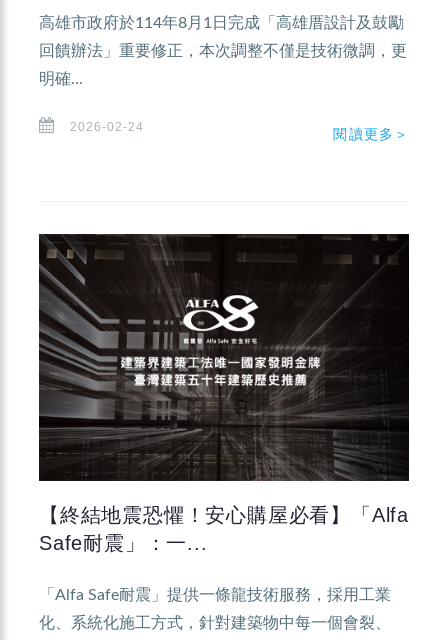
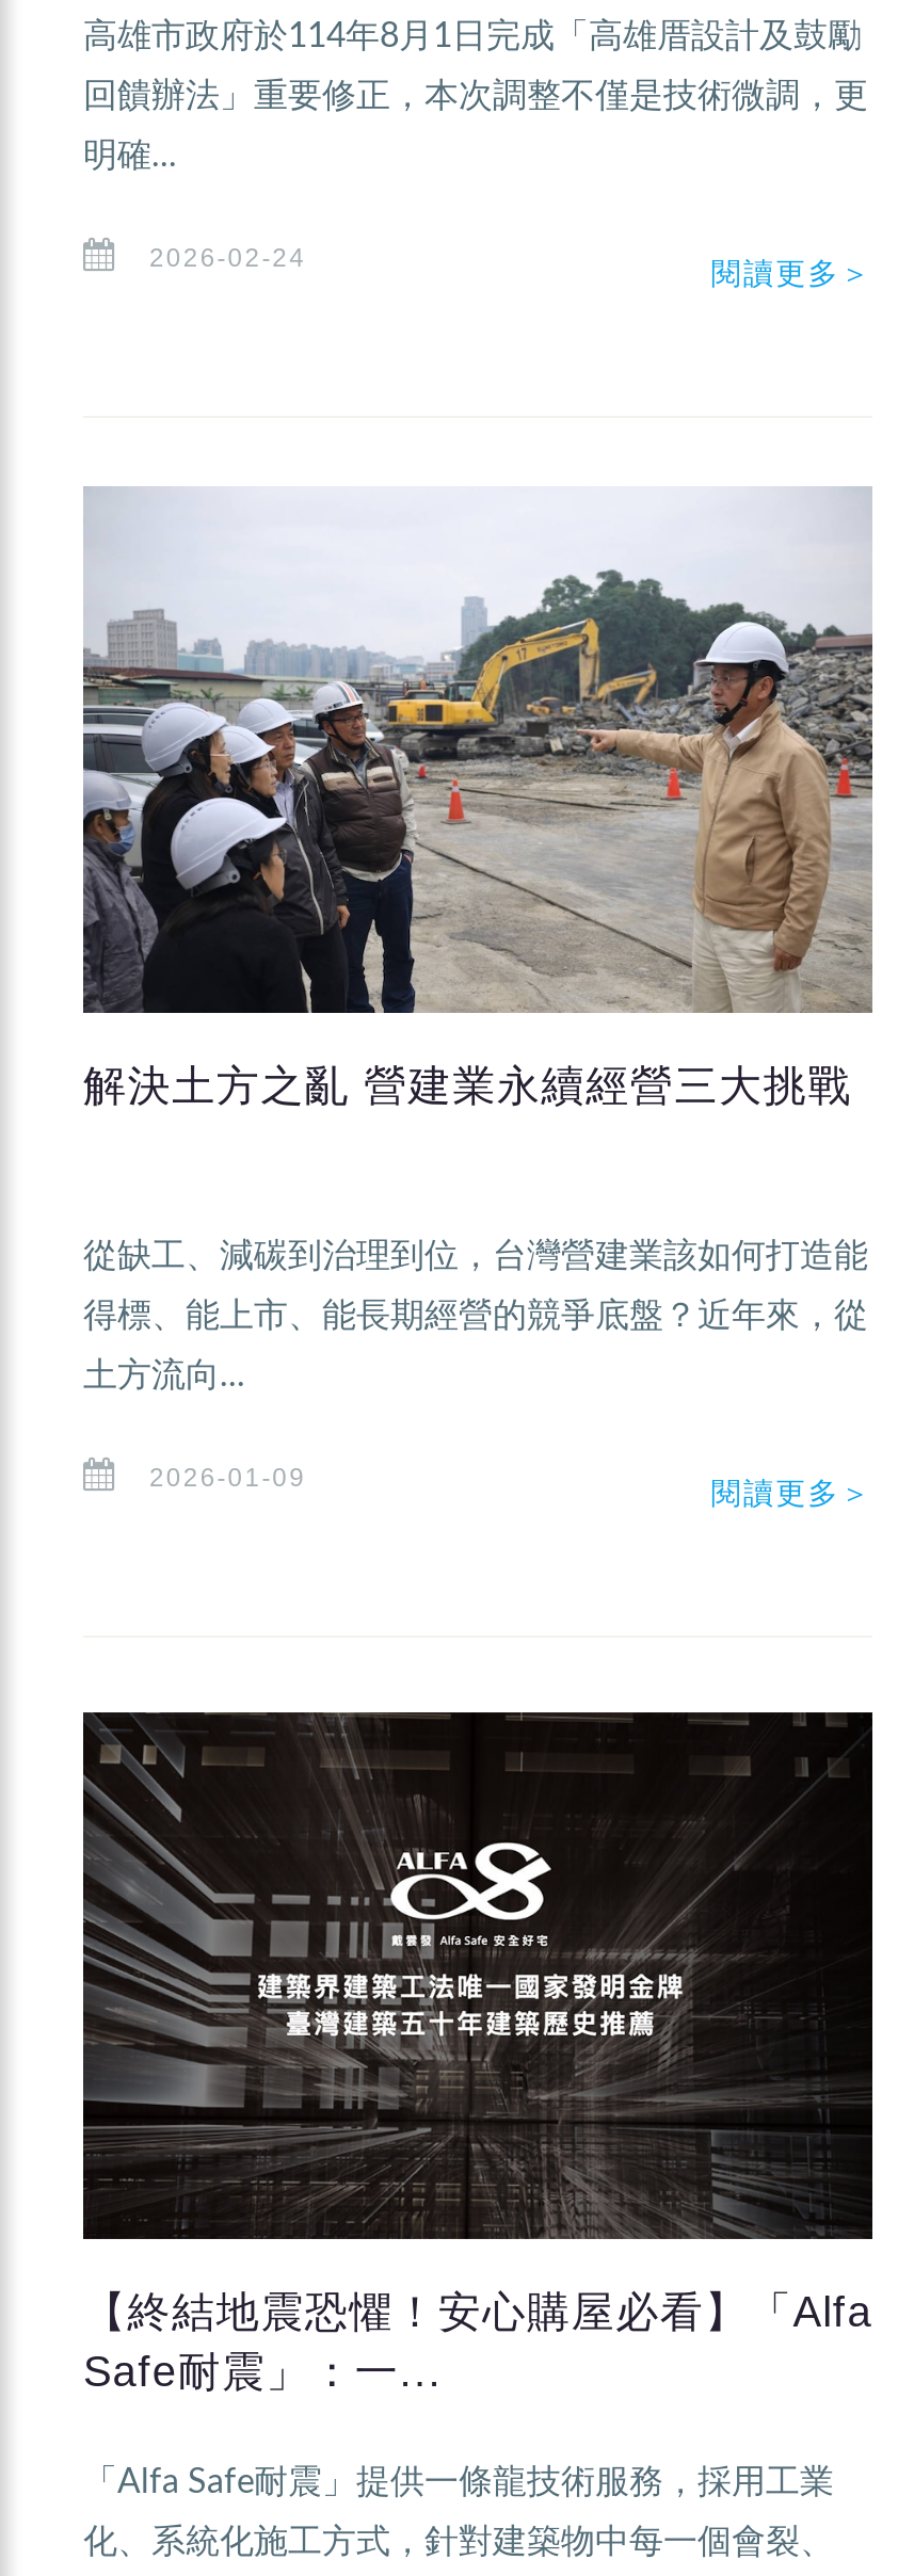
none -> [81,486,875,1109] [image] | 解決土方之亂 營建業永續經營三大挑戰
none -> [83,1239,872,1510] 從缺工、減碳到治理到位，台灣營建業該如何打造能 | 得標、能上市、能長期經營的競爭底盤？近年來，從 | 土方流向... | 2026-01-09 | 閱讀更多＞

